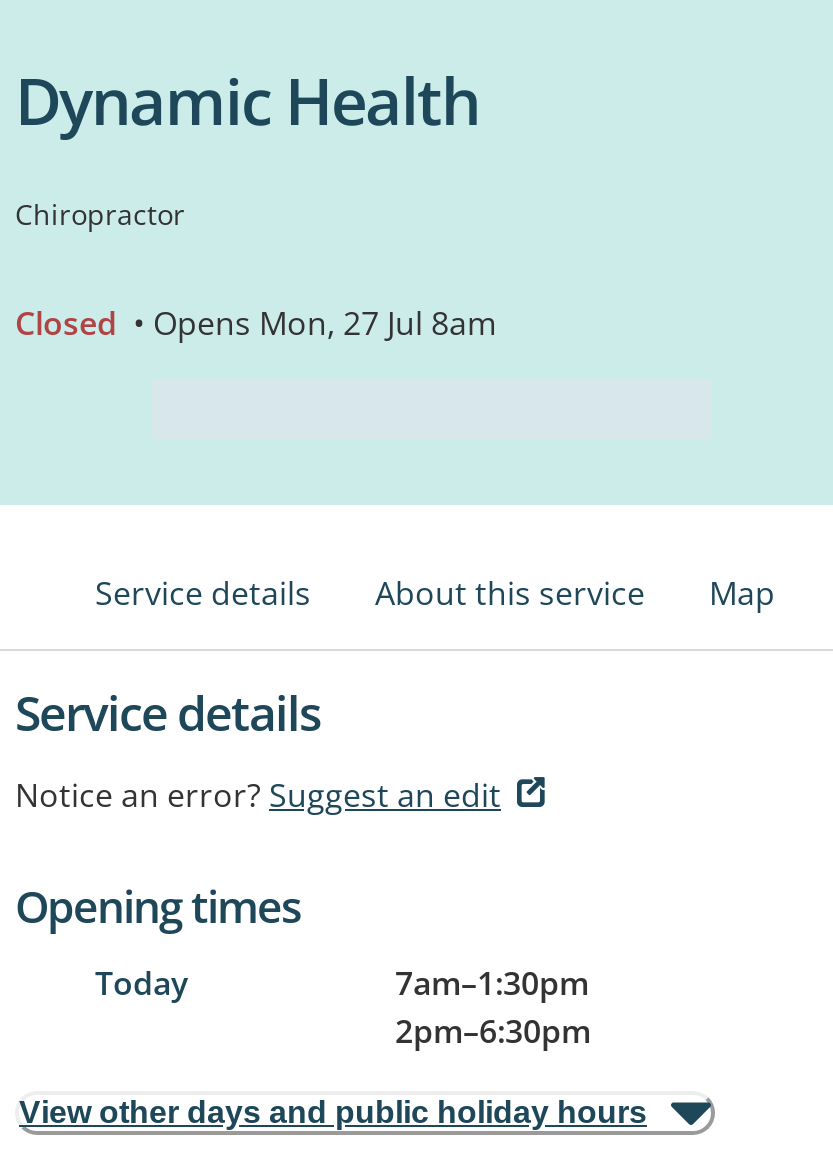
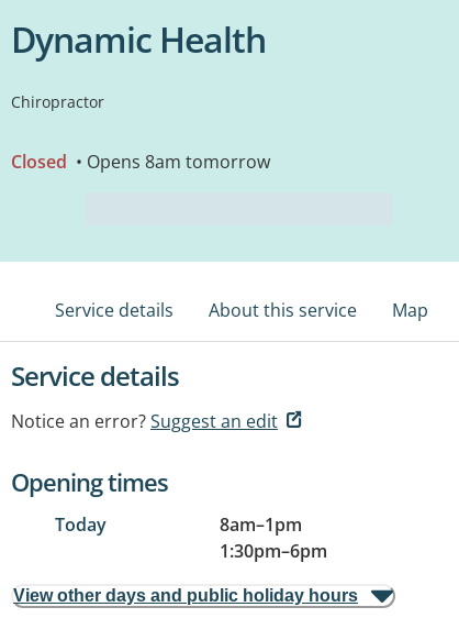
[15,301,497,345] Closed • Opens Mon, 27 Jul 8am -> [11,150,270,174] Closed • Opens 8am tomorrow
[395,961,591,1053] 7am–1:30pm | 2pm–6:30pm -> [220,512,327,563] 8am–1pm | 1:30pm–6pm

